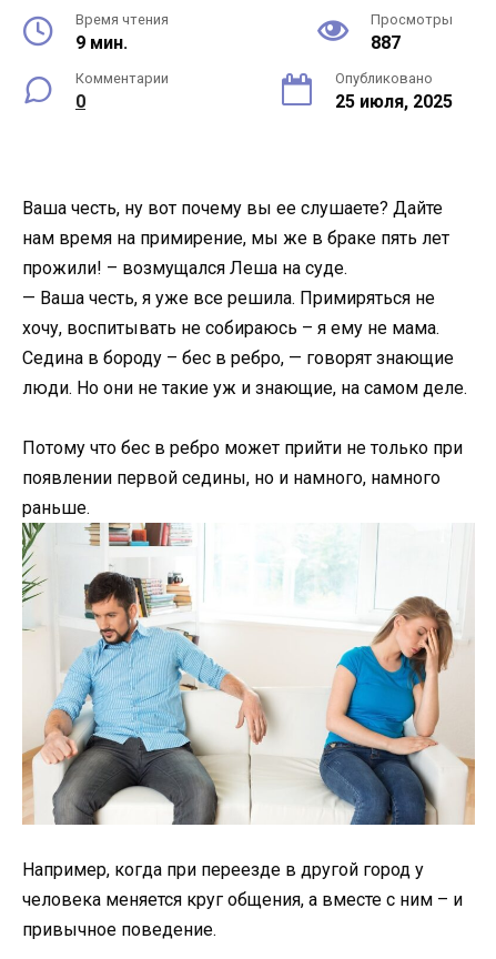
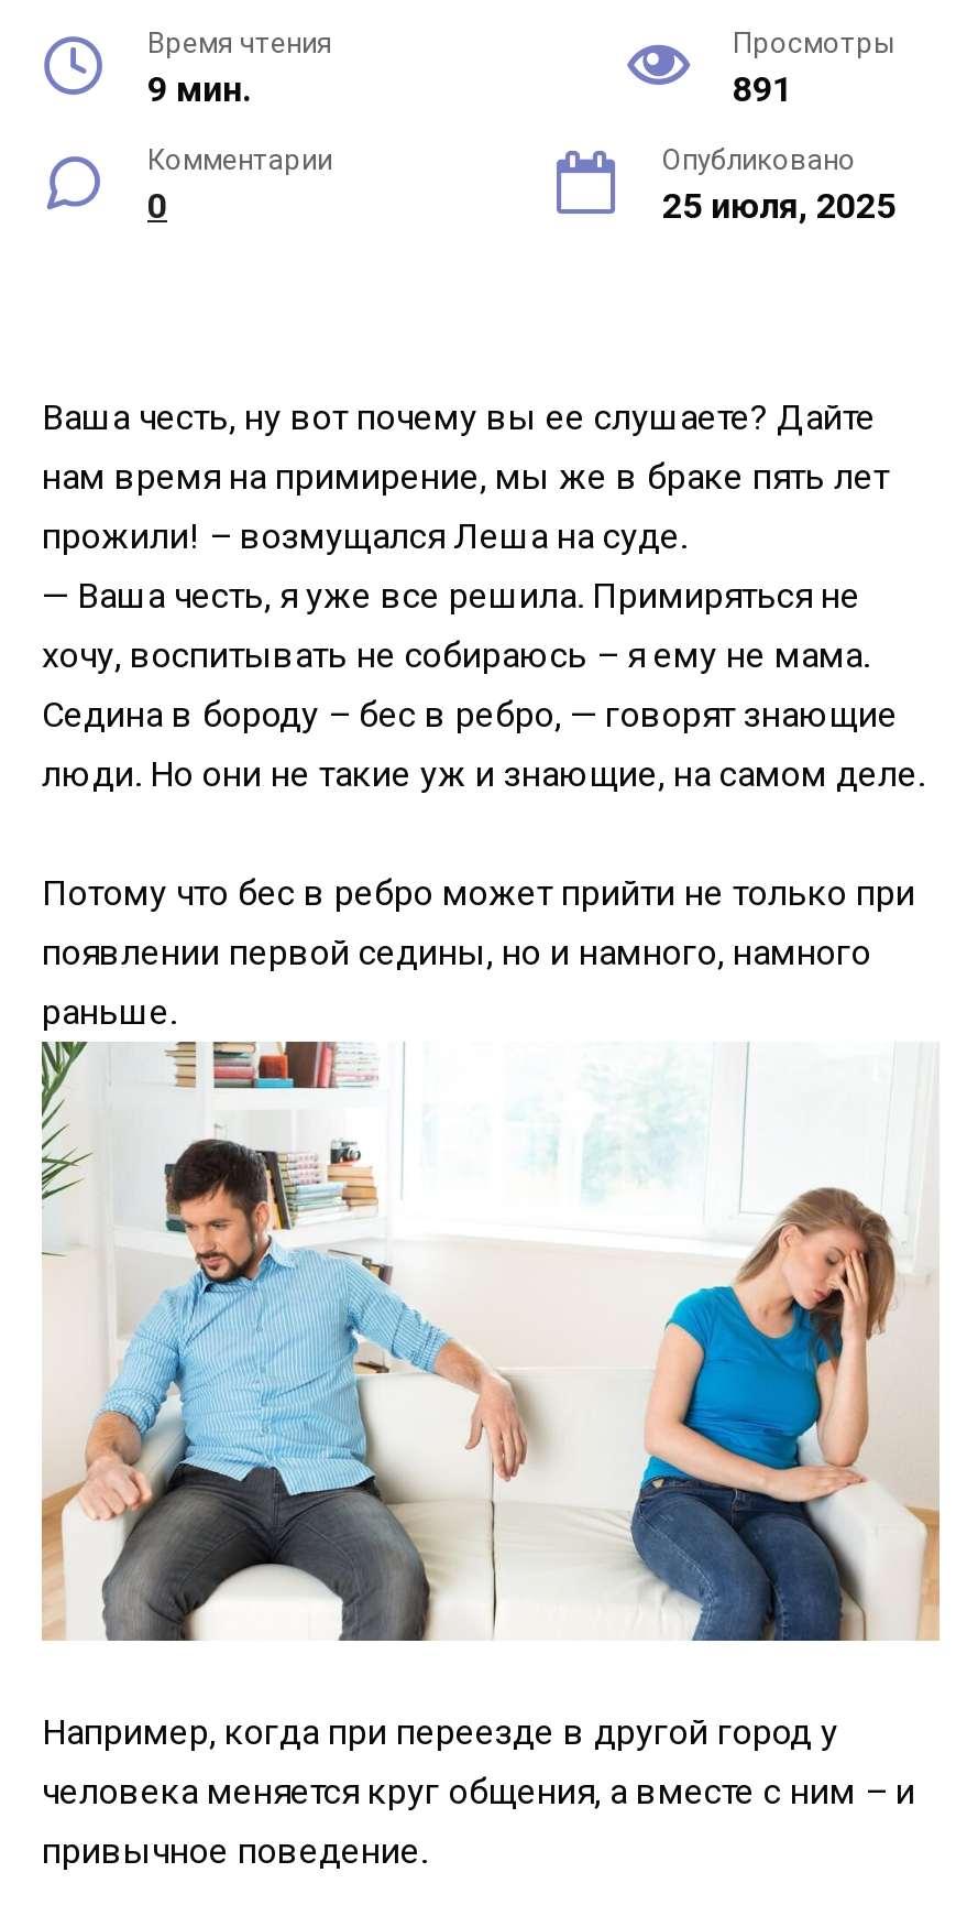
[371,32,401,53] 887 -> [733,69,792,111] 891

